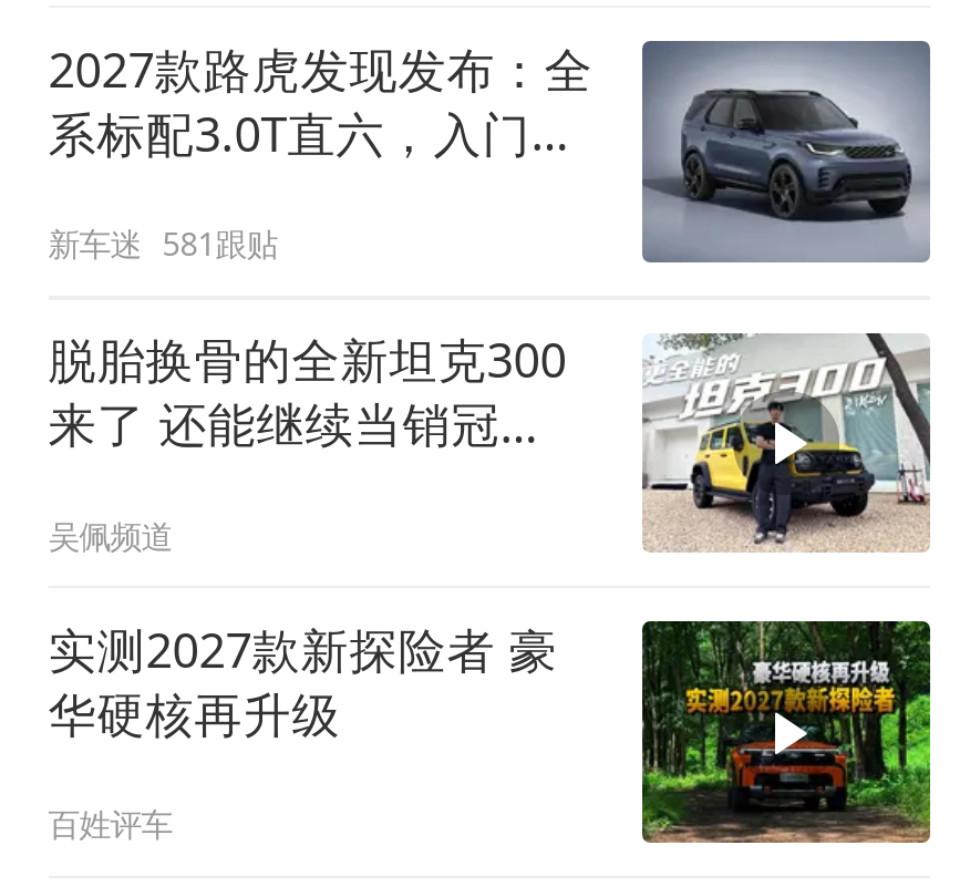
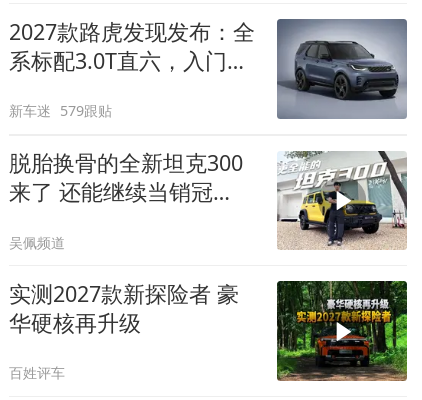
[48,223,277,265] 新车迷 581跟贴 -> [9,101,112,120] 新车迷 579跟贴

